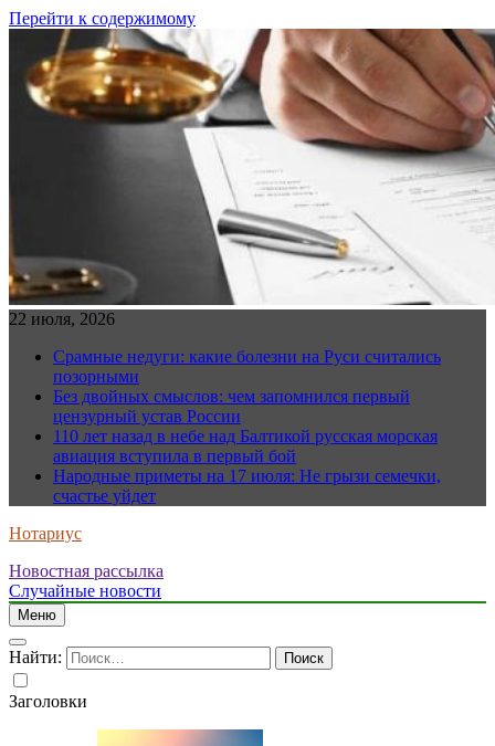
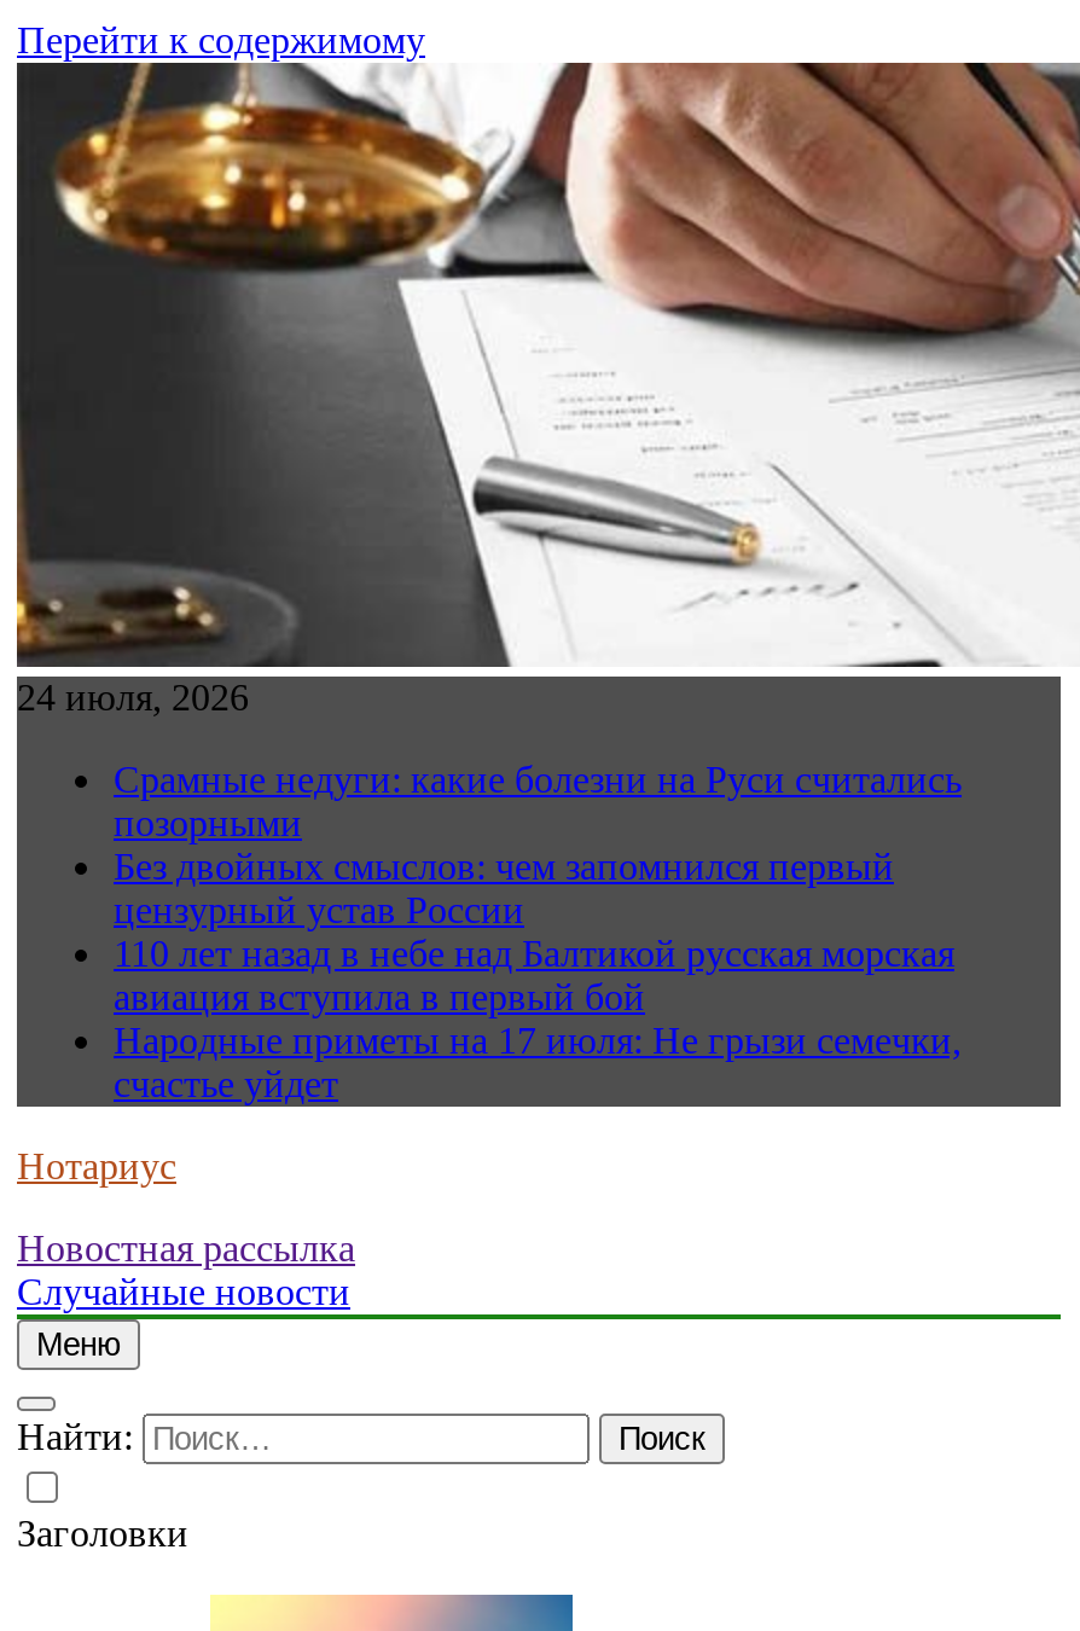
[9,309,115,328] 22 июля, 2026 -> [17,677,249,718] 24 июля, 2026

